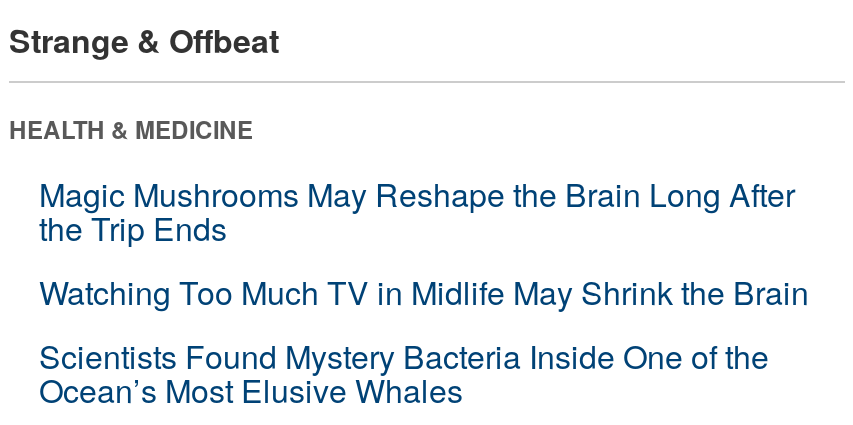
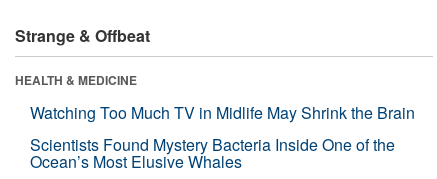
[39,171,795,251] Magic Mushrooms May Reshape the Brain Long After | the Trip Ends -> none

